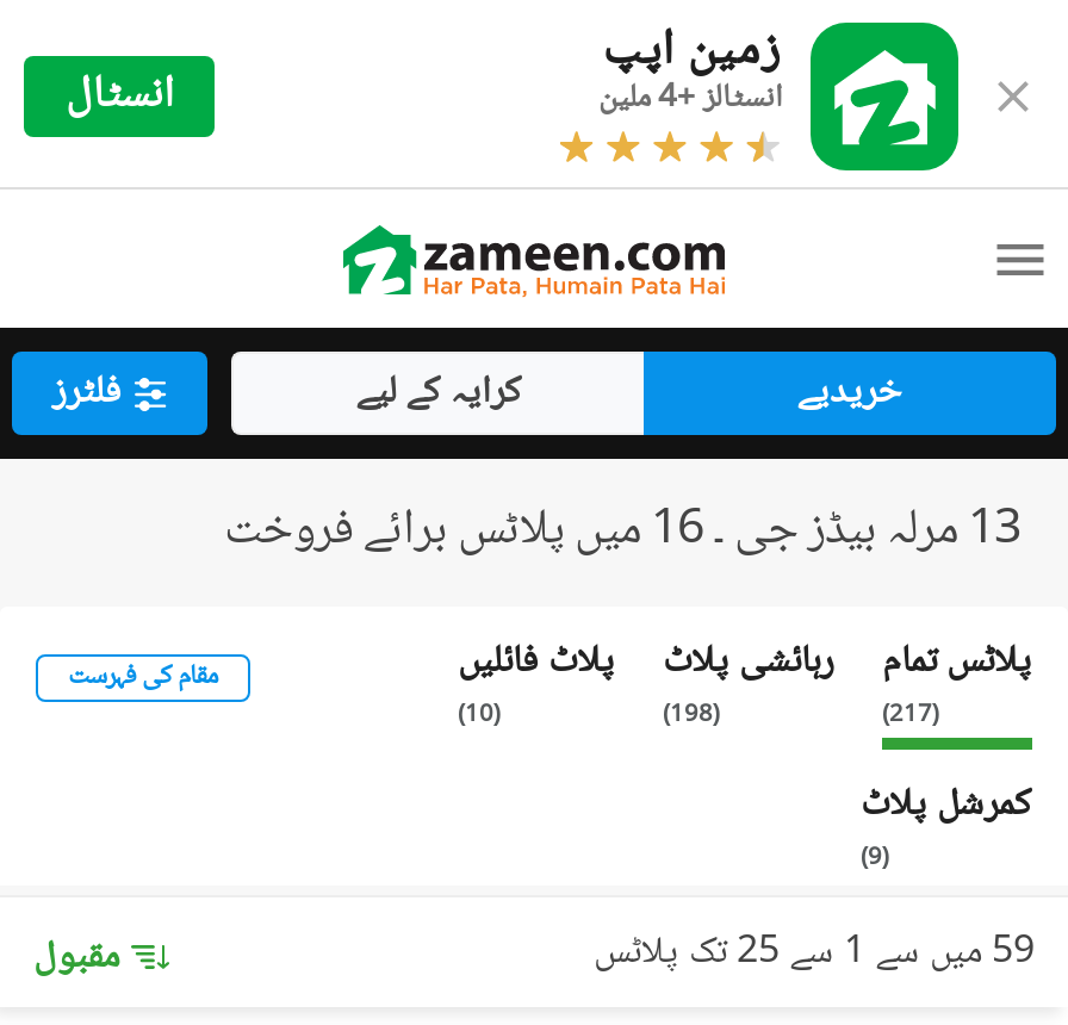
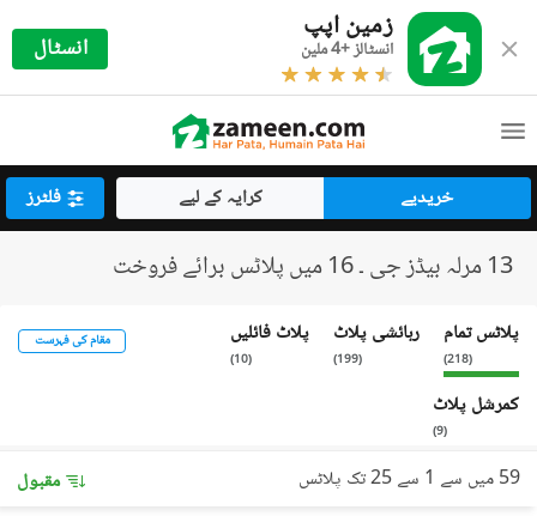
[670,695,713,735] 198 -> [337,350,358,370] 199
[889,695,932,735] 217 -> [447,350,469,370] 218

